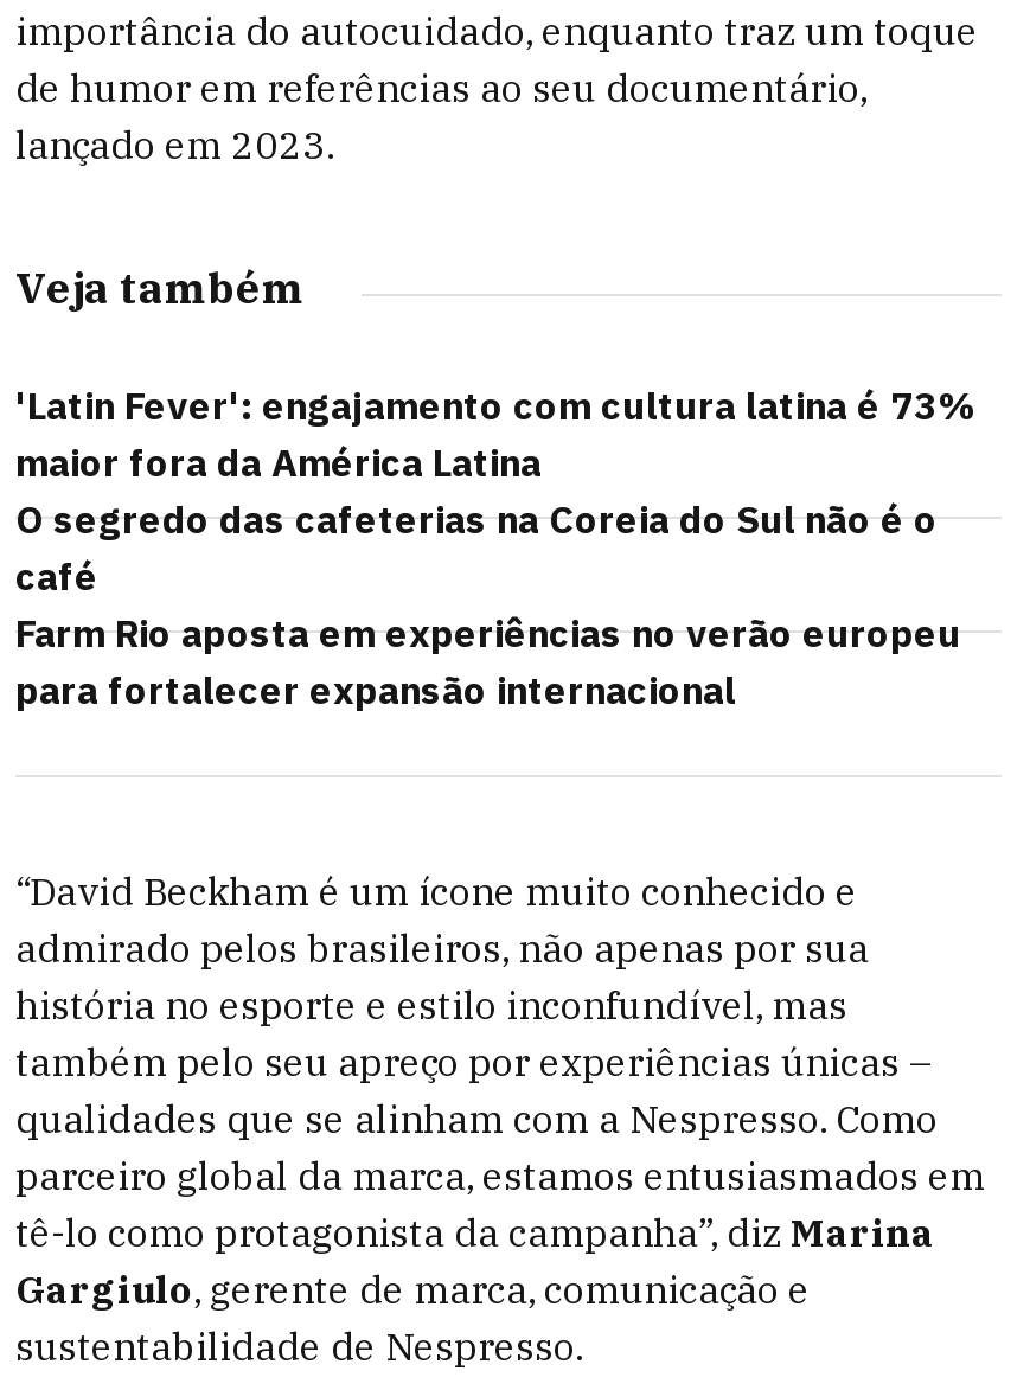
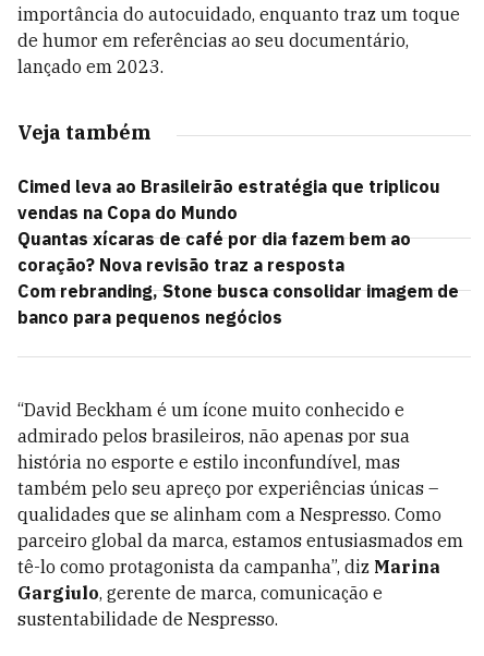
[15,382,975,713] 'Latin Fever': engajamento com cultura latina é 73% | maior fora da América Latina | O segredo das cafeterias na Coreia do Sul não é o | café | Farm Rio aposta em experiências no verão europeu | para fortalecer expansão internacional -> [17,175,459,328] Cimed leva ao Brasileirão estratégia que triplicou | vendas na Copa do Mundo | Quantas xícaras de café por dia fazem bem ao | coração? Nova revisão traz a resposta | Com rebranding, Stone busca consolidar imagem de | banco para pequenos negócios

